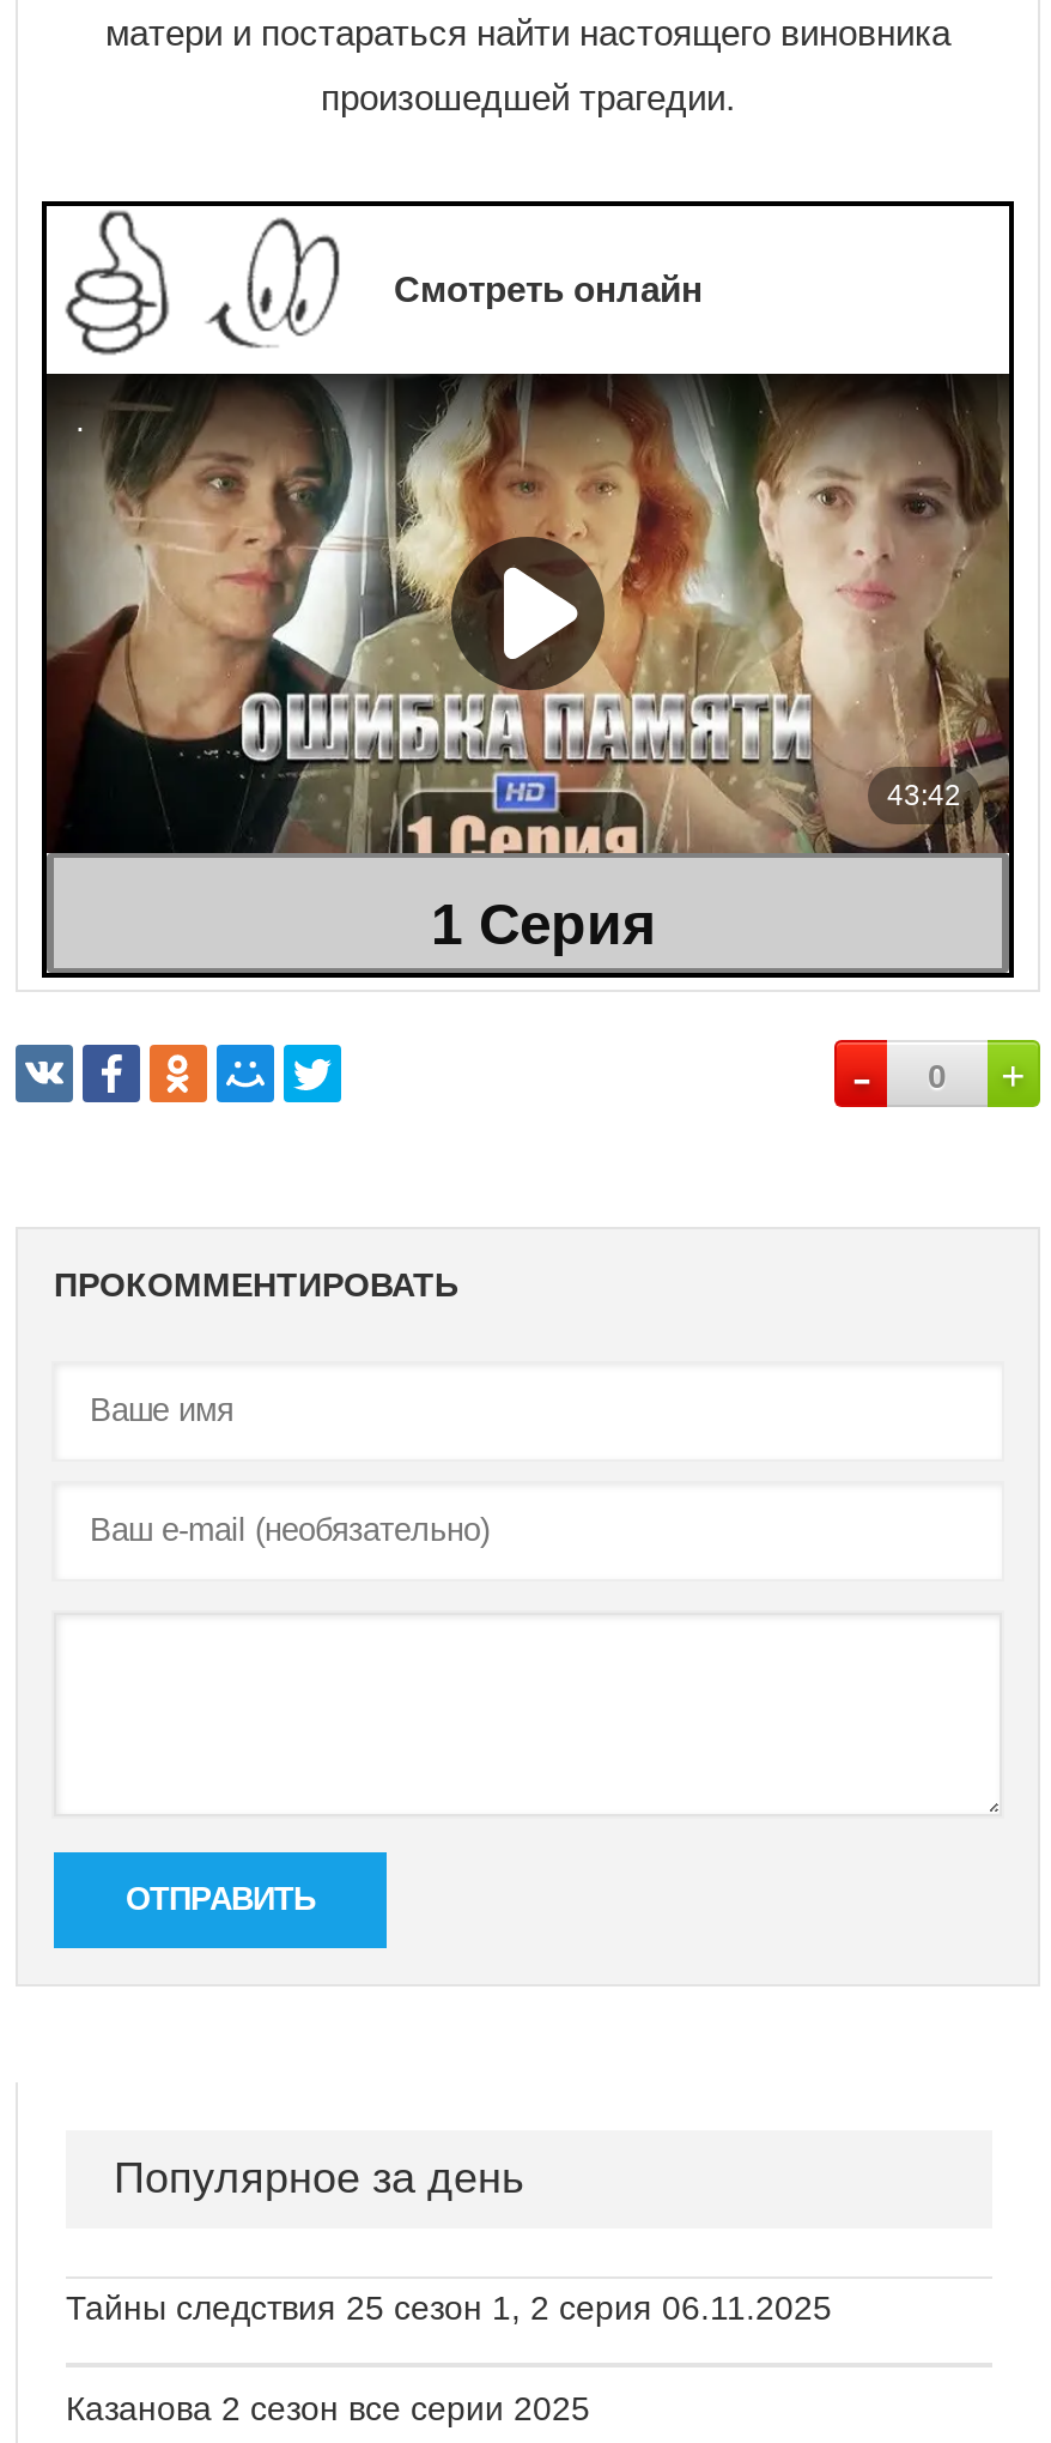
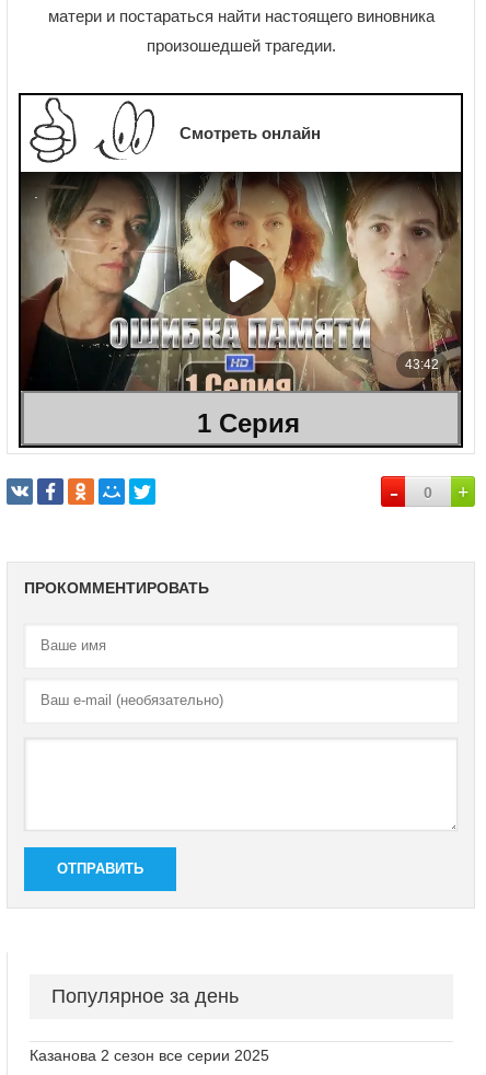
[66,2288,832,2326] Тайны следствия 25 сезон 1, 2 серия 06.11.2025 -> none

